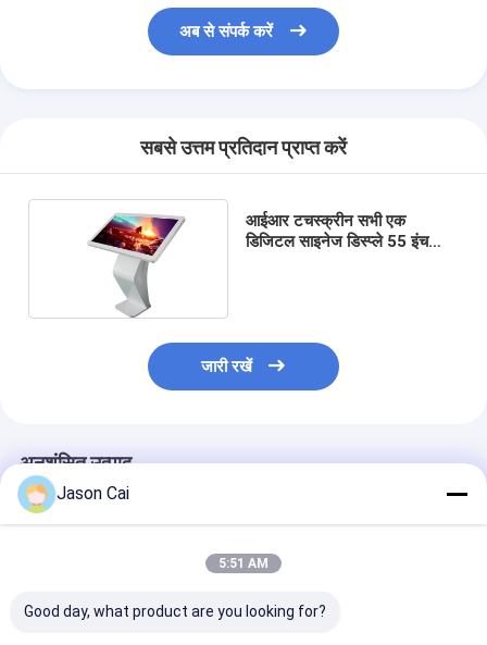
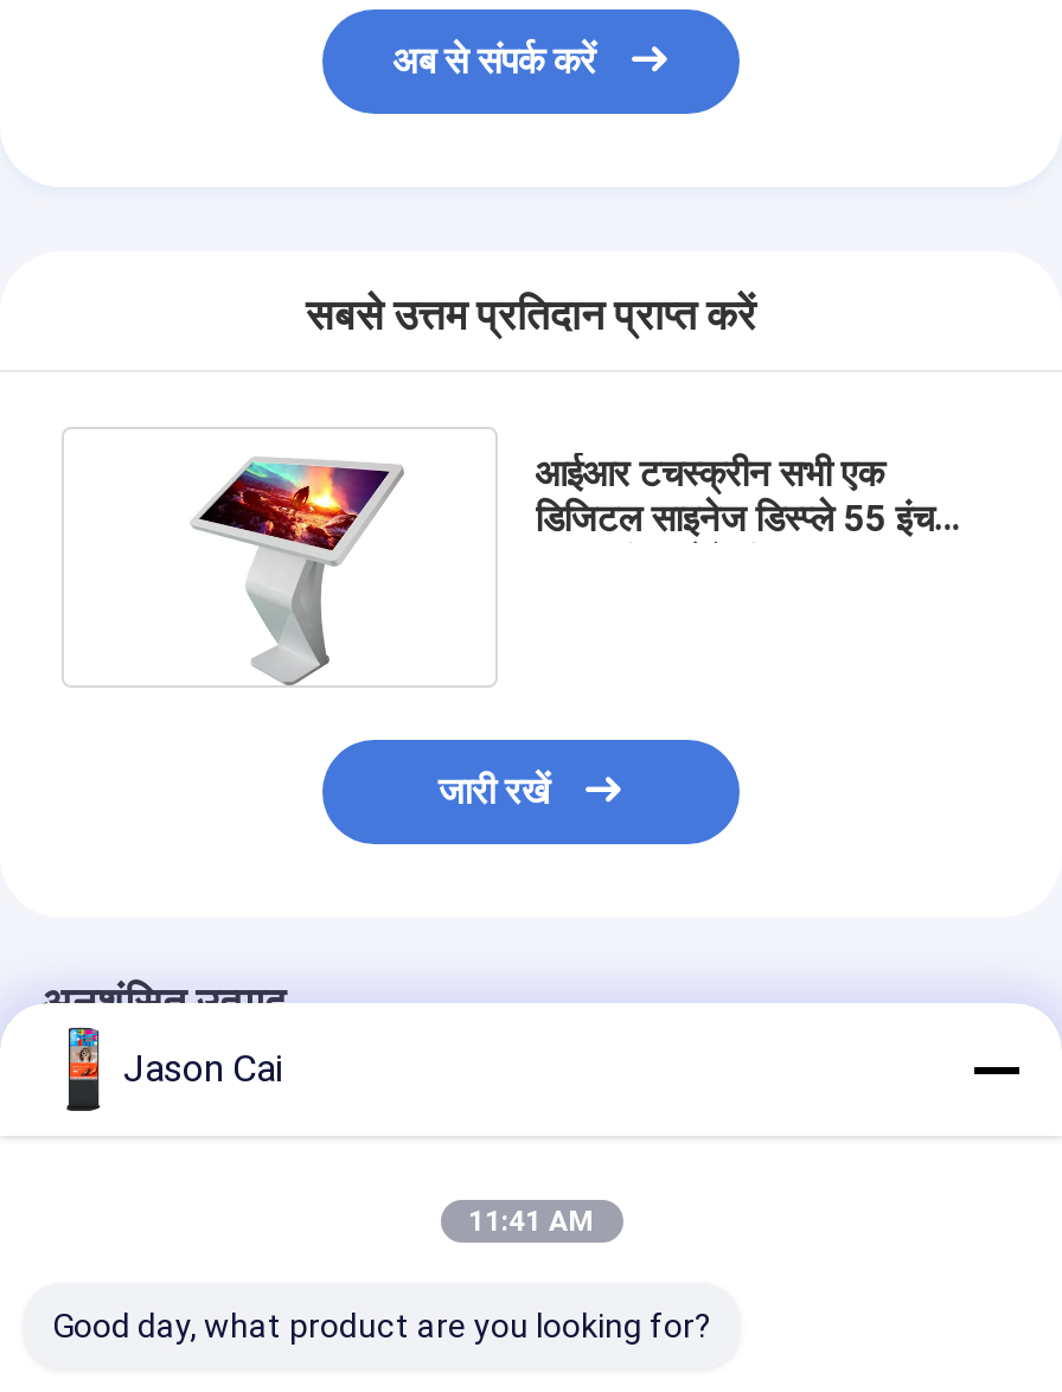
[16,477,53,514] [image] -> [40,1034,116,1115] [image]
[218,556,269,571] 5:51 AM -> [468,1205,594,1238] 11:41 AM

